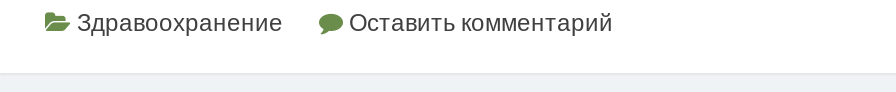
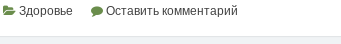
[77,9,283,37] Здравоохранение -> [18,4,72,18] Здоровье

